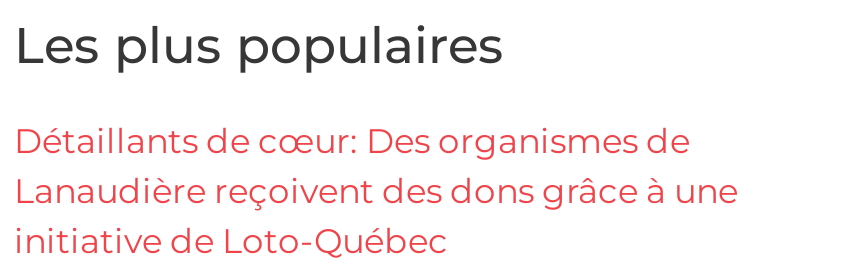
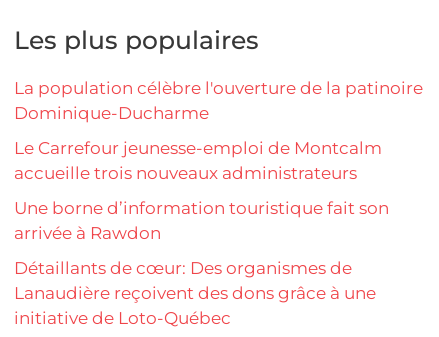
none -> [14,78,423,243] La population célèbre l'ouverture de la patinoire | Dominique-Ducharme | Le Carrefour jeunesse-emploi de Montcalm | accueille trois nouveaux administrateurs | Une borne d’information touristique fait son | arrivée à Rawdon

